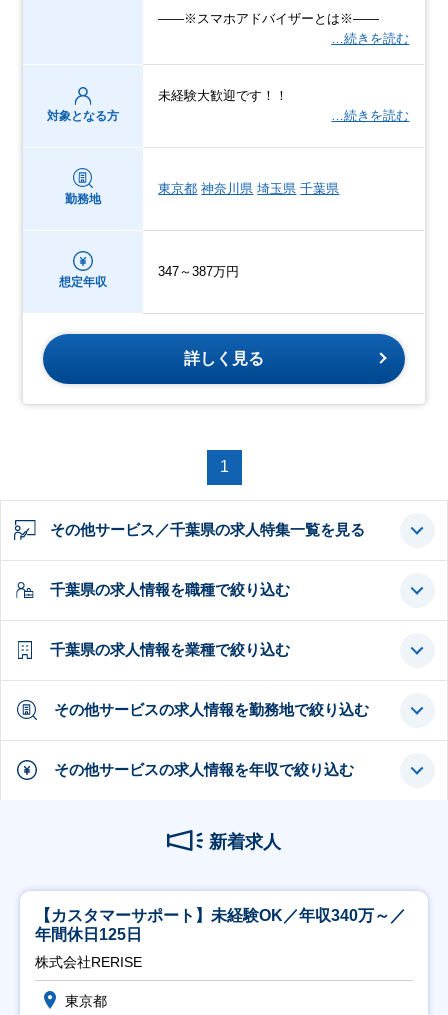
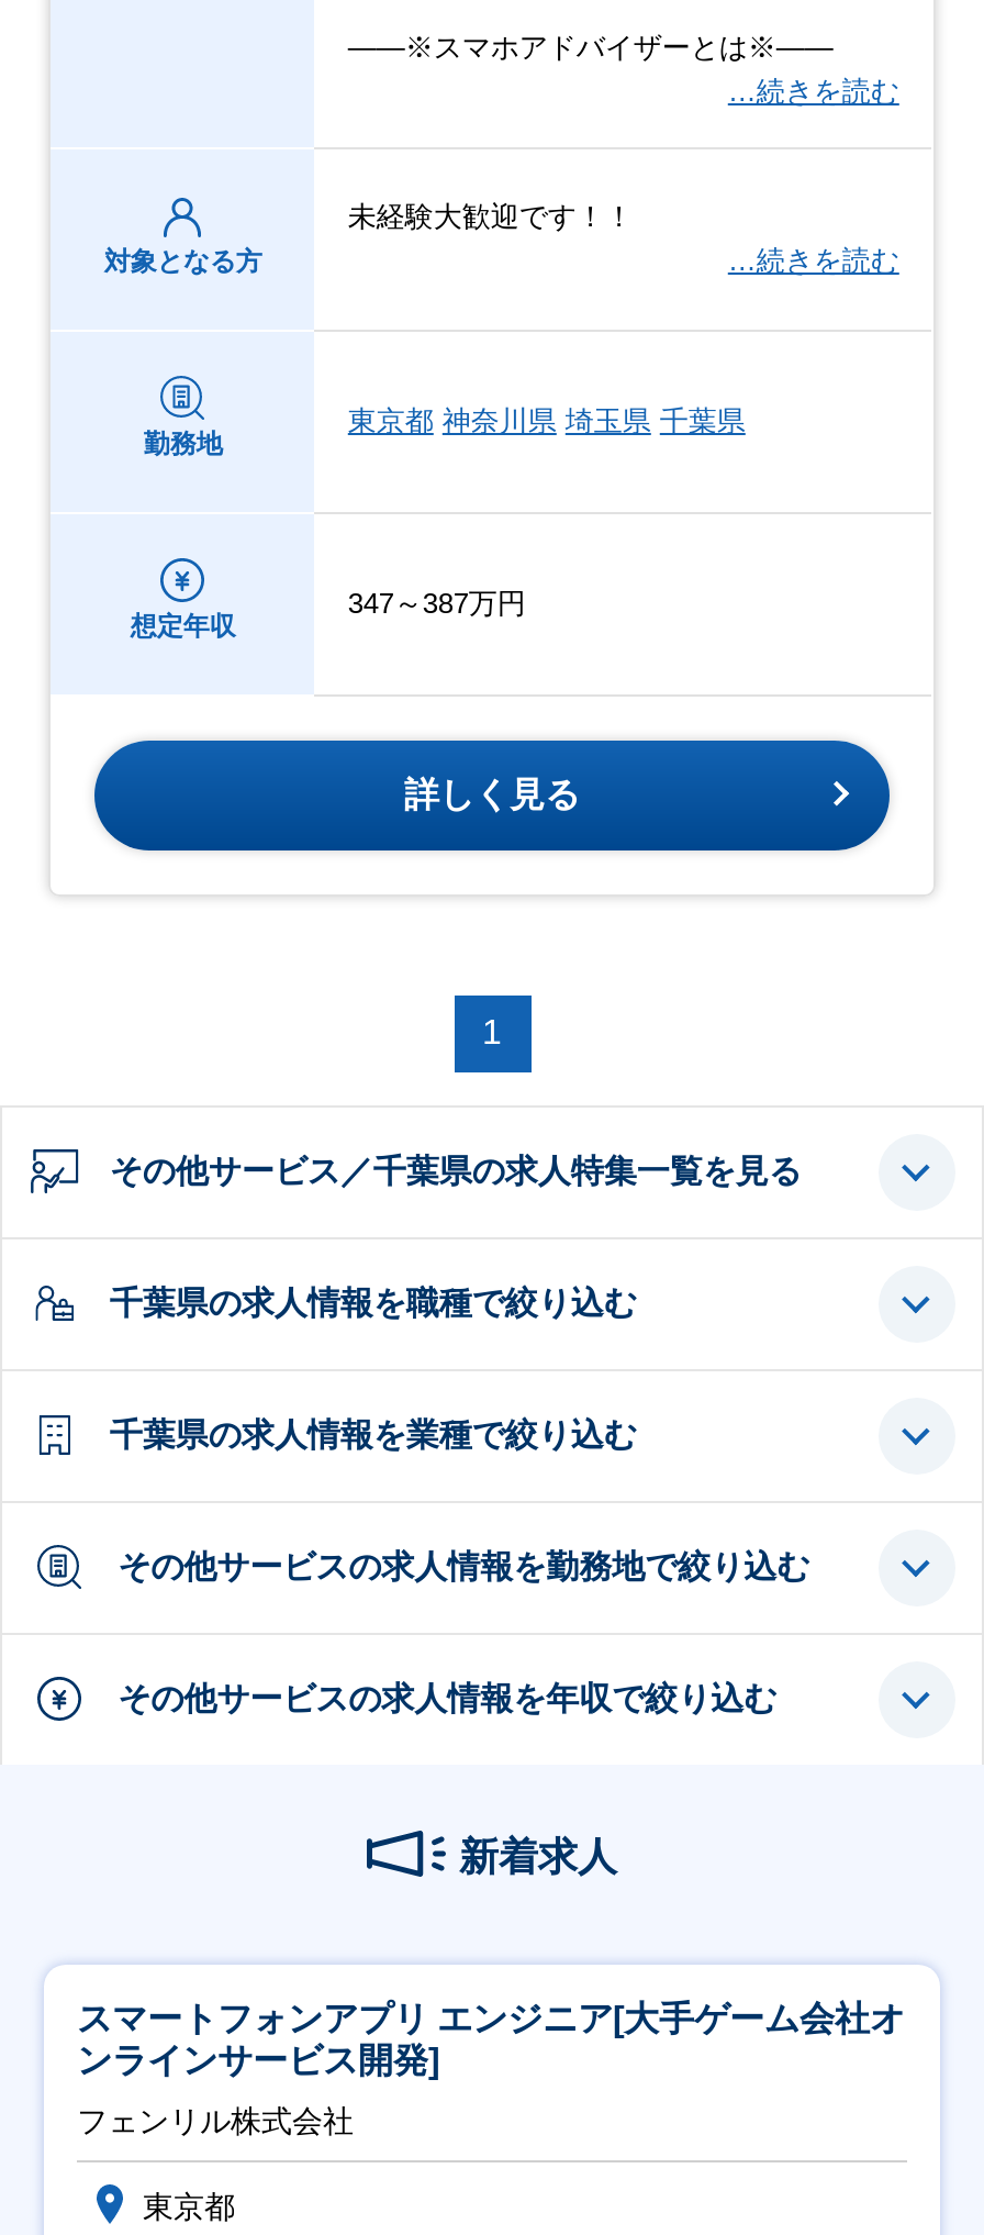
[35,907,406,943] 【カスタマーサポート】未経験OK／年収340万～／ | 年間休日125日 -> [77,1999,905,2078] スマートフォンアプリ エンジニア[大手ゲーム会社オ | ンラインサービス開発]
[35,954,142,970] 株式会社RERISE -> [77,2102,354,2137] フェンリル株式会社

